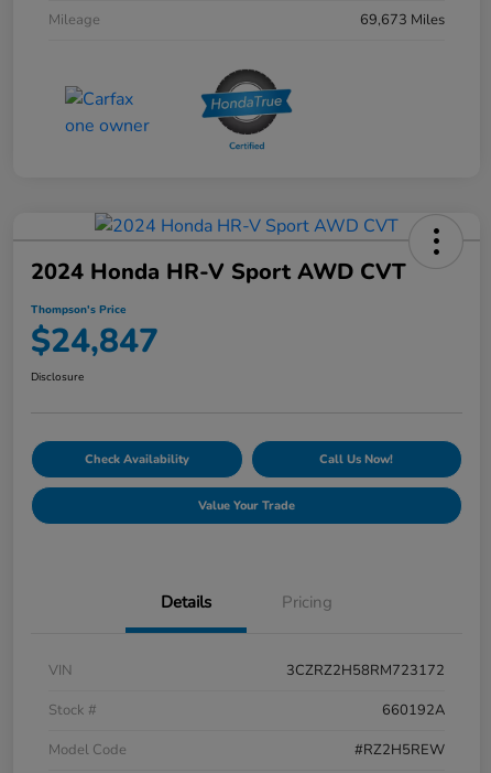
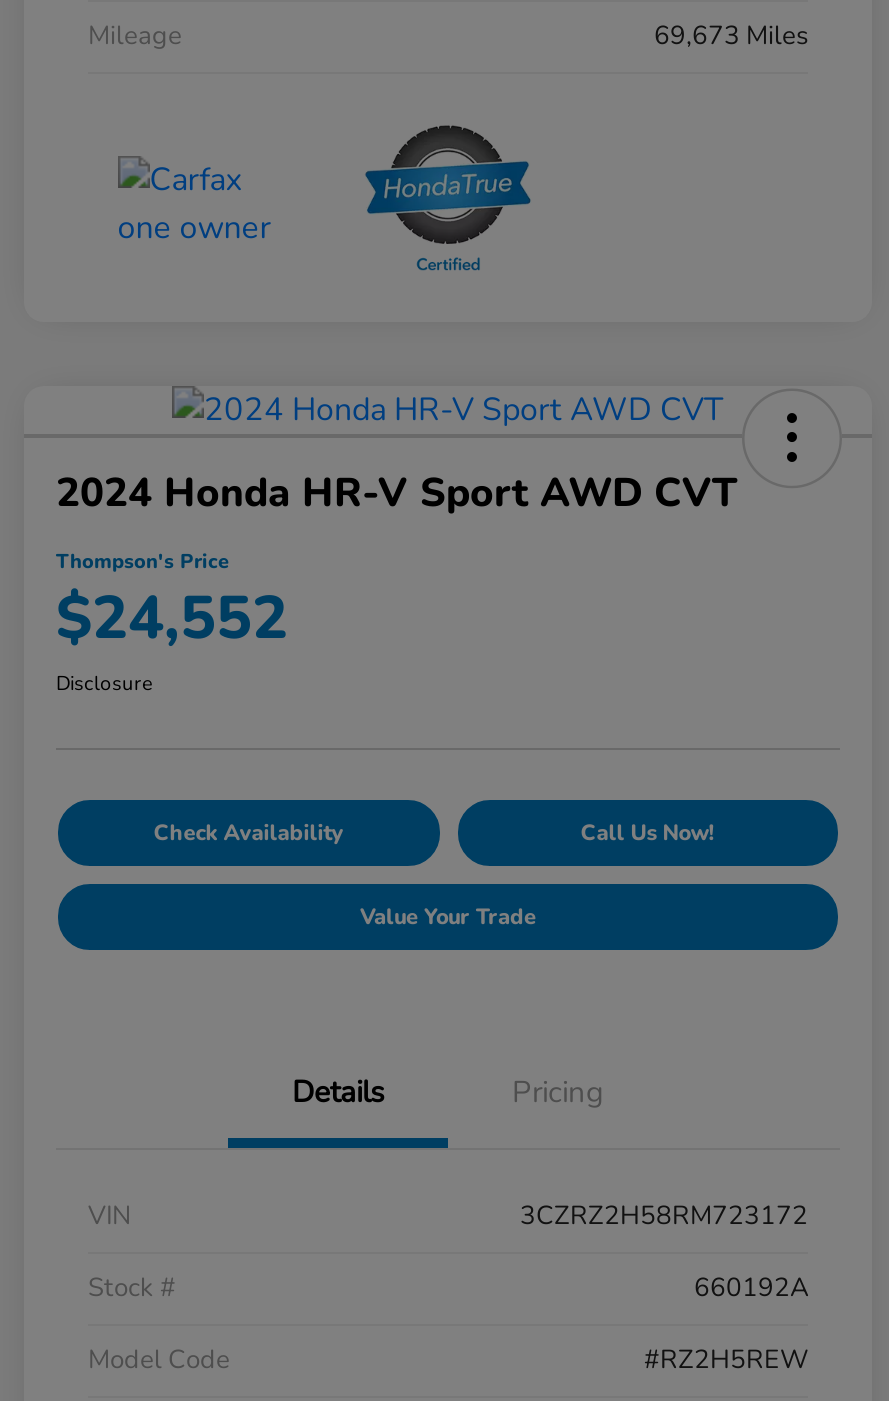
[31,319,159,364] $24,847 -> [56,578,288,660] $24,552

